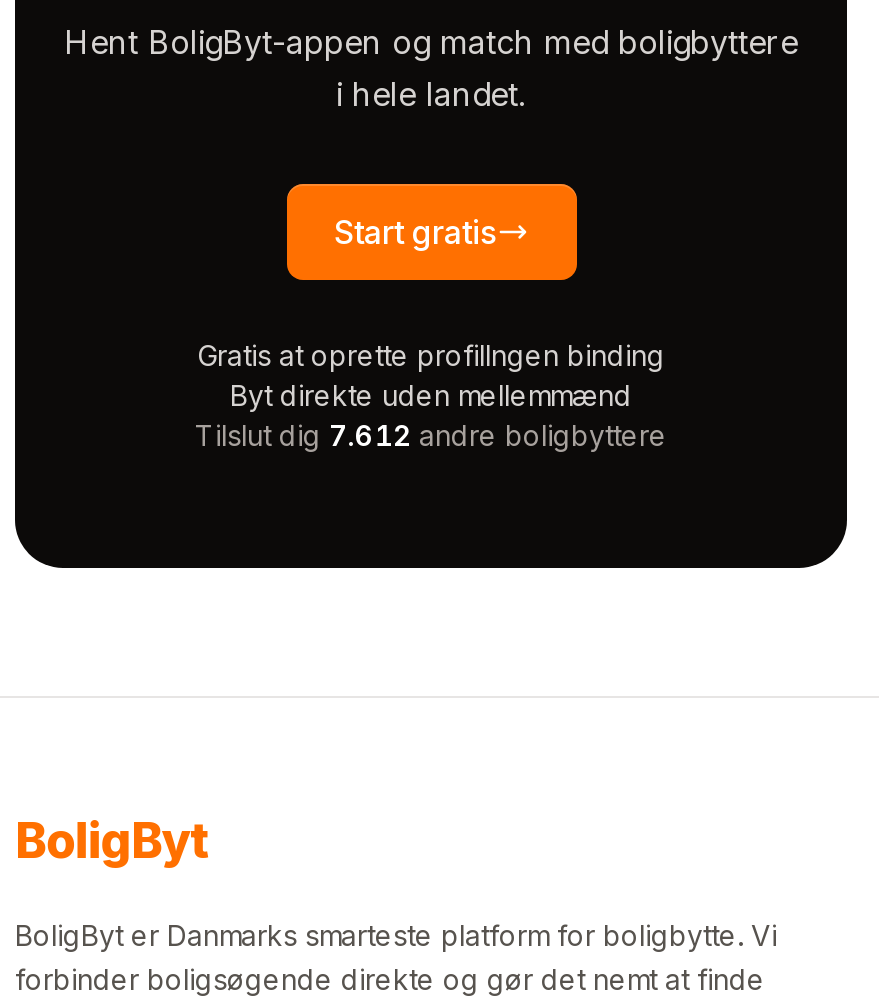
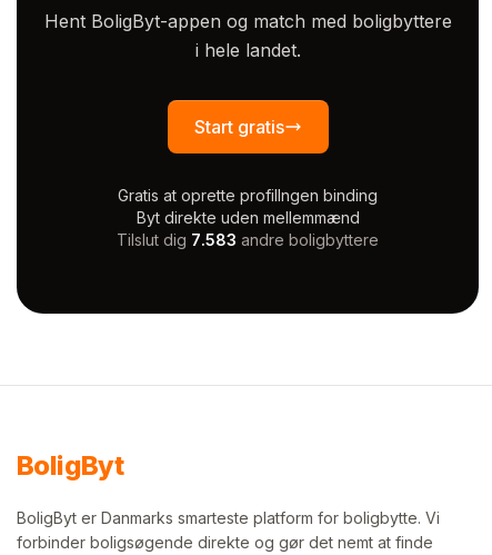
[195,418,667,452] Tilslut dig 7.612 andre boligbyttere -> [117,230,379,249] Tilslut dig 7.583 andre boligbyttere

